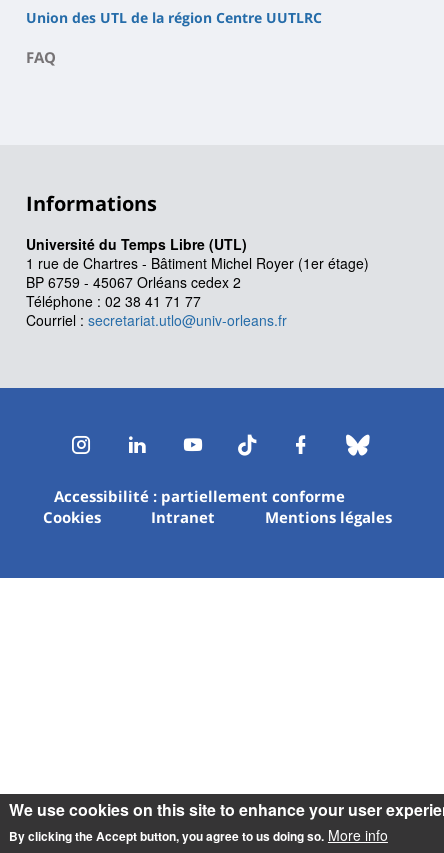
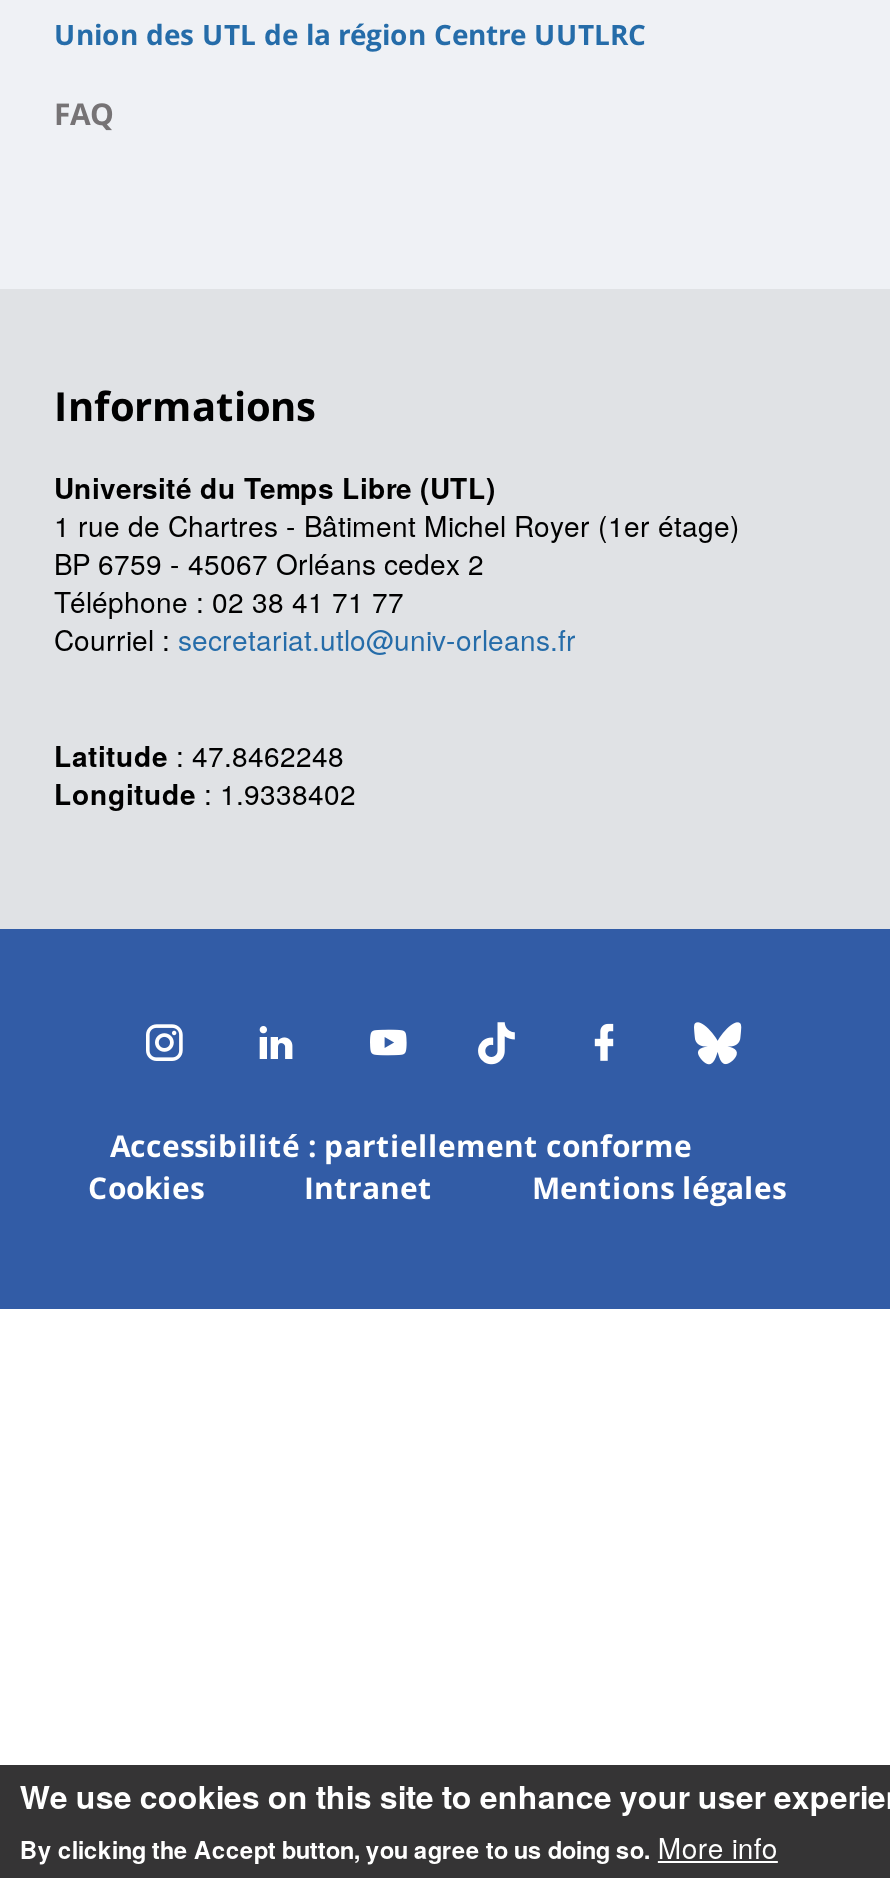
none -> [54,734,356,812] Latitude: 47.8462248 | Longitude: 1.9338402

